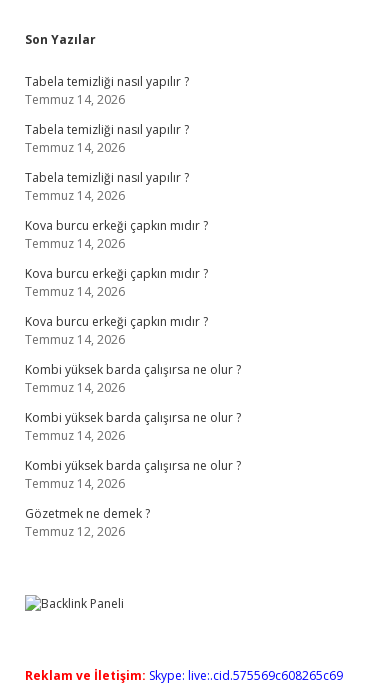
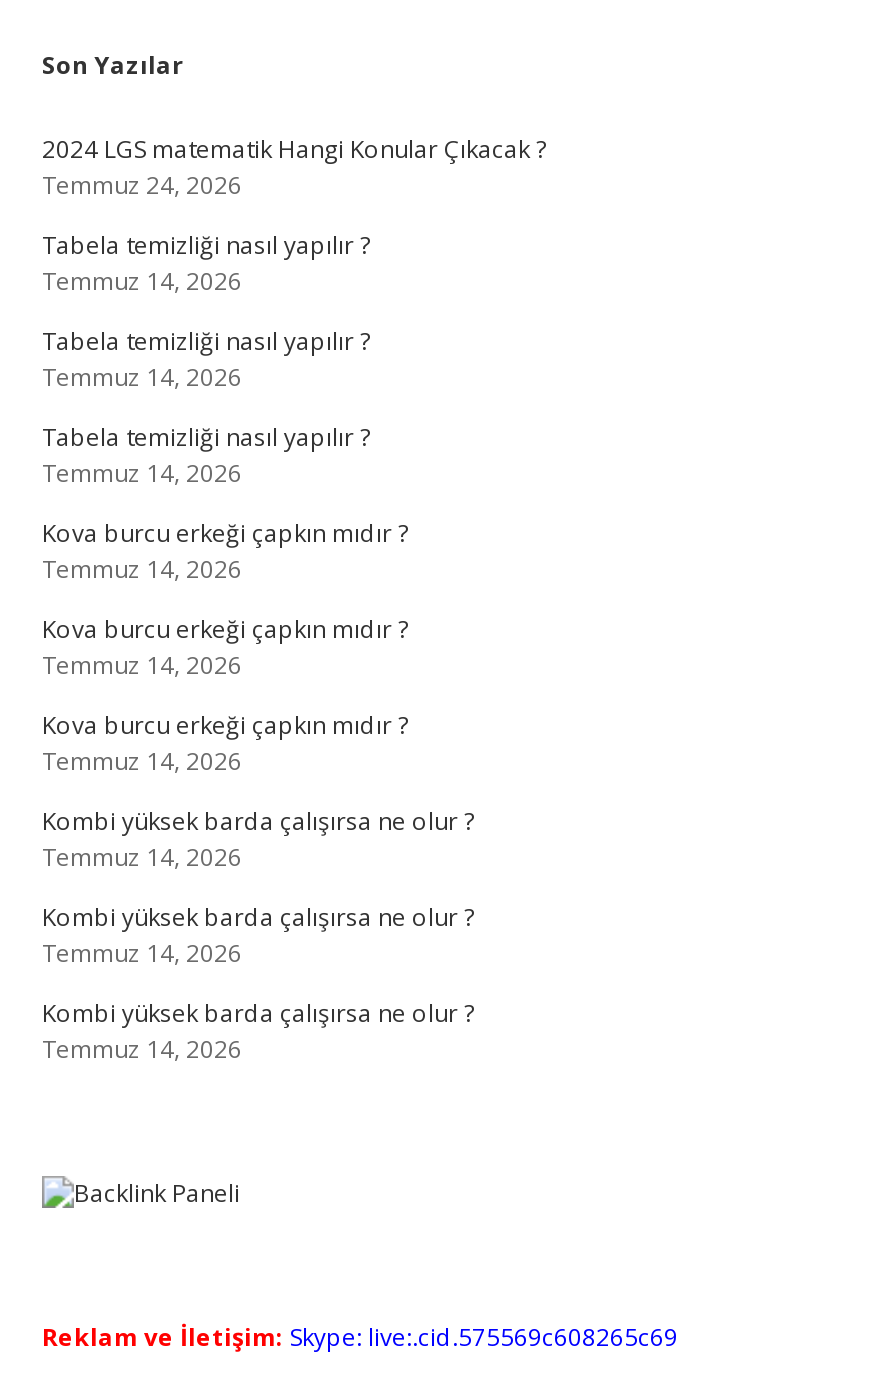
none -> [42,132,546,202] 2024 LGS matematik Hangi Konular Çıkacak ? | Temmuz 24, 2026
moved [25,73,241,492] -> [42,228,474,1066]: Tabela temizliği nasıl yapılır ? | Temmuz 14, 2026 | Tabela temizliği nasıl yapılır ? | ... | Kombi yüksek barda çalışırsa ne olur ? | Temmuz 14, 2026
[25,505,150,540] Gözetmek ne demek ? | Temmuz 12, 2026 -> none

